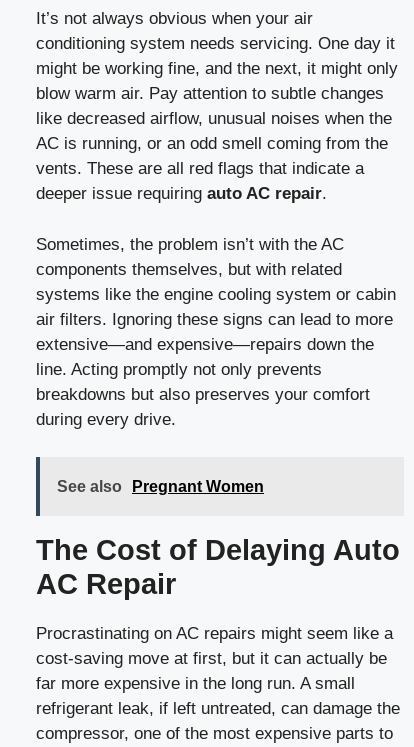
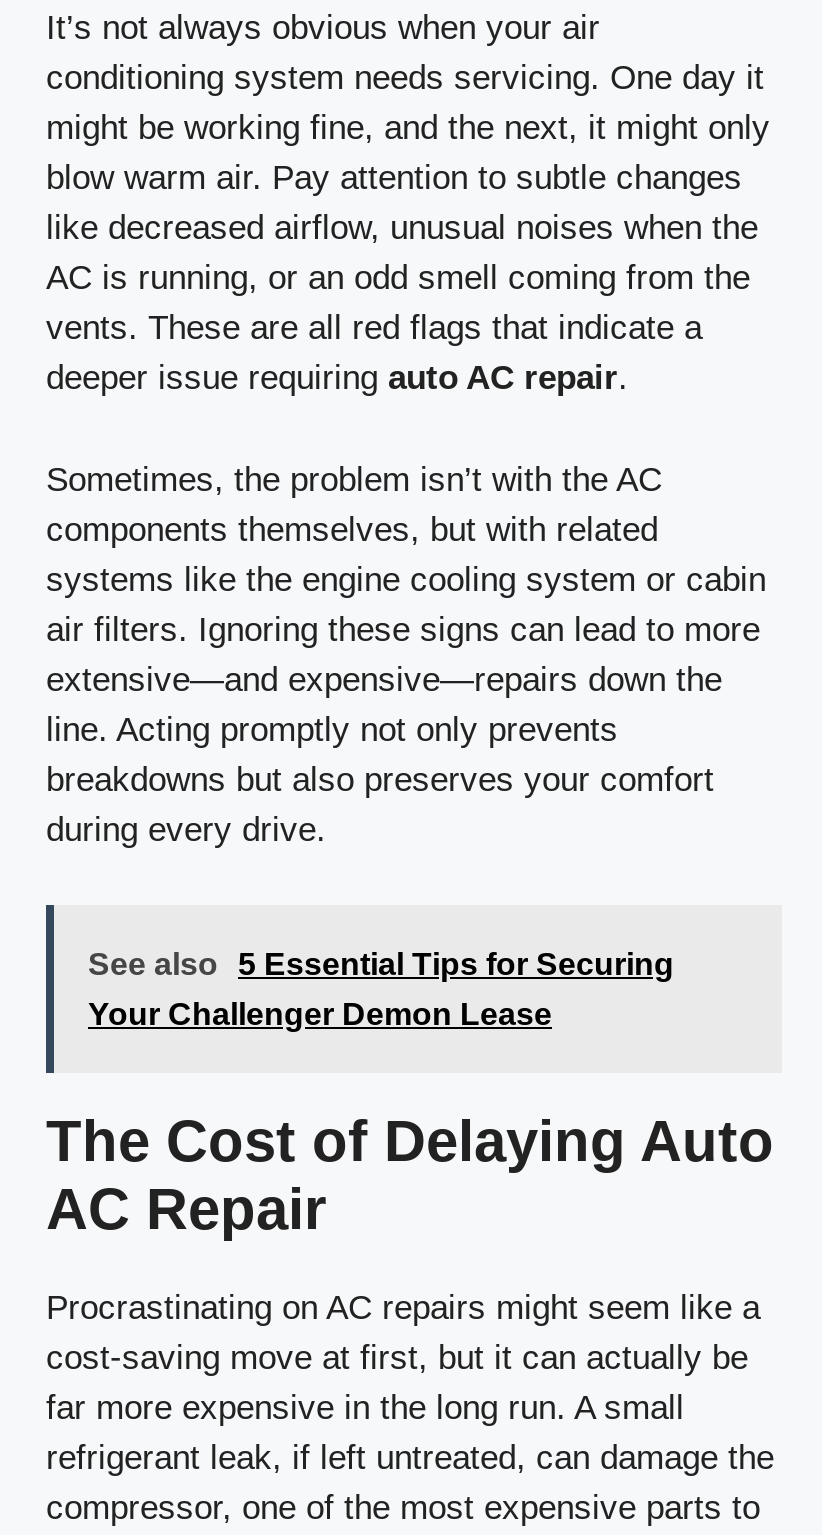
[57,478,264,495] See also Pregnant Women -> [88,948,674,1032] See also 5 Essential Tips for Securing | Your Challenger Demon Lease

